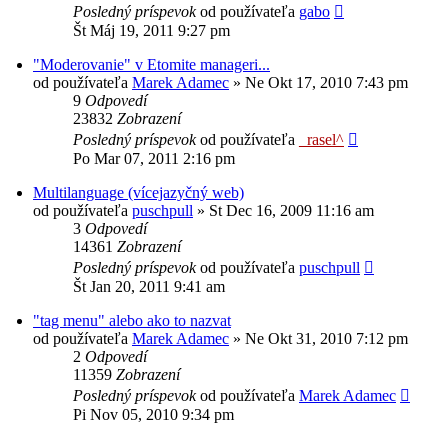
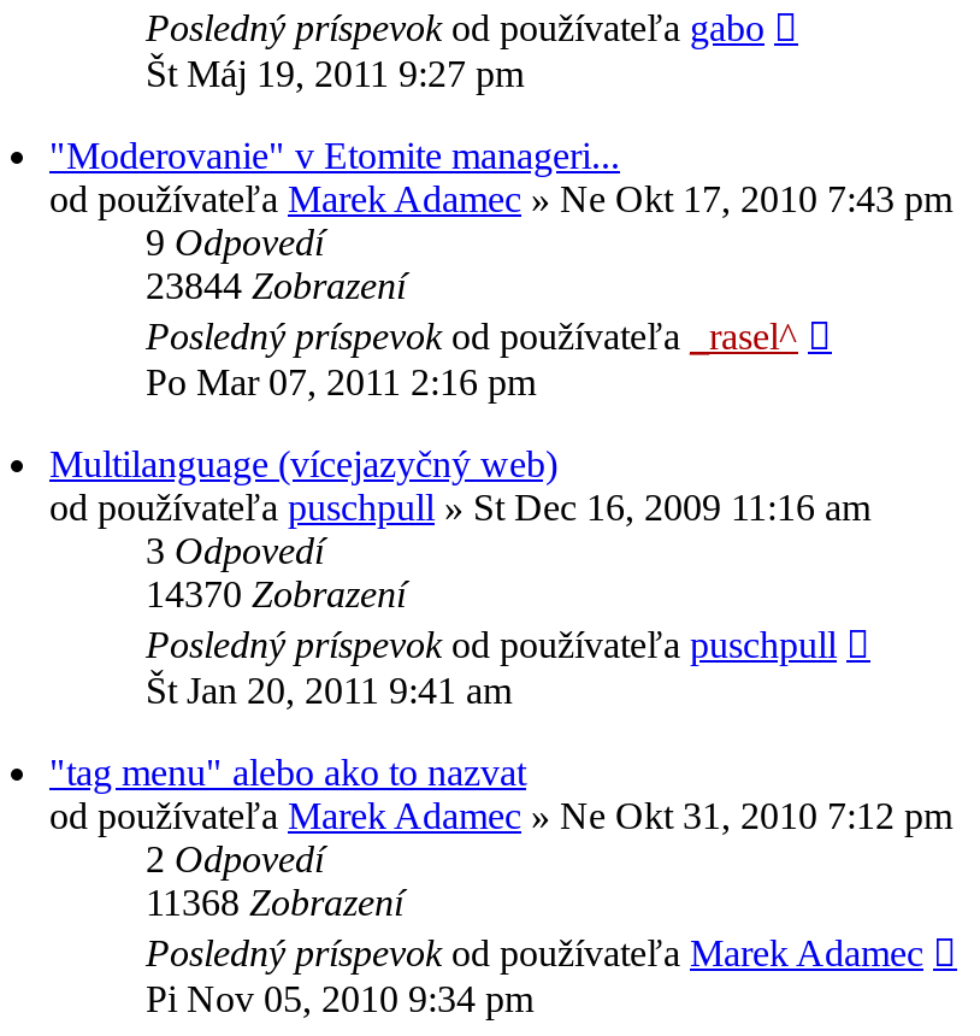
[73,110,181,127] 23832 Zobrazení -> [146,265,406,306] 23844 Zobrazení
[73,238,181,255] 14361 Zobrazení -> [146,573,406,614] 14370 Zobrazení
[73,366,180,383] 11359 Zobrazení -> [146,882,403,923] 11368 Zobrazení

